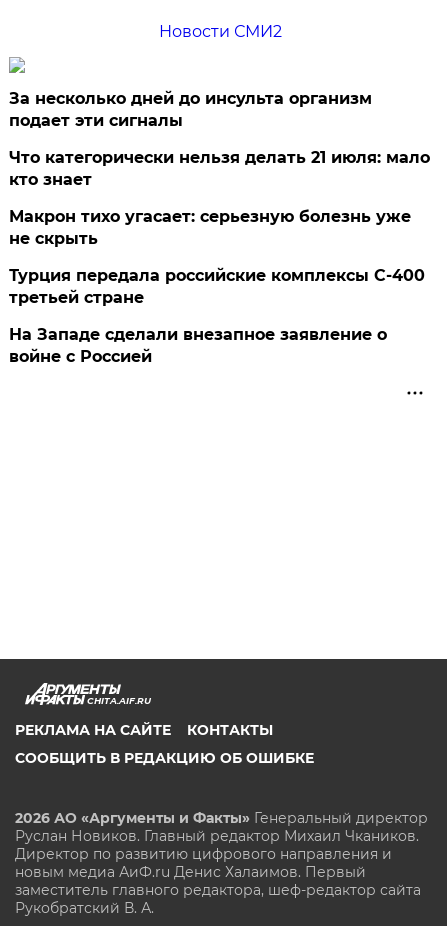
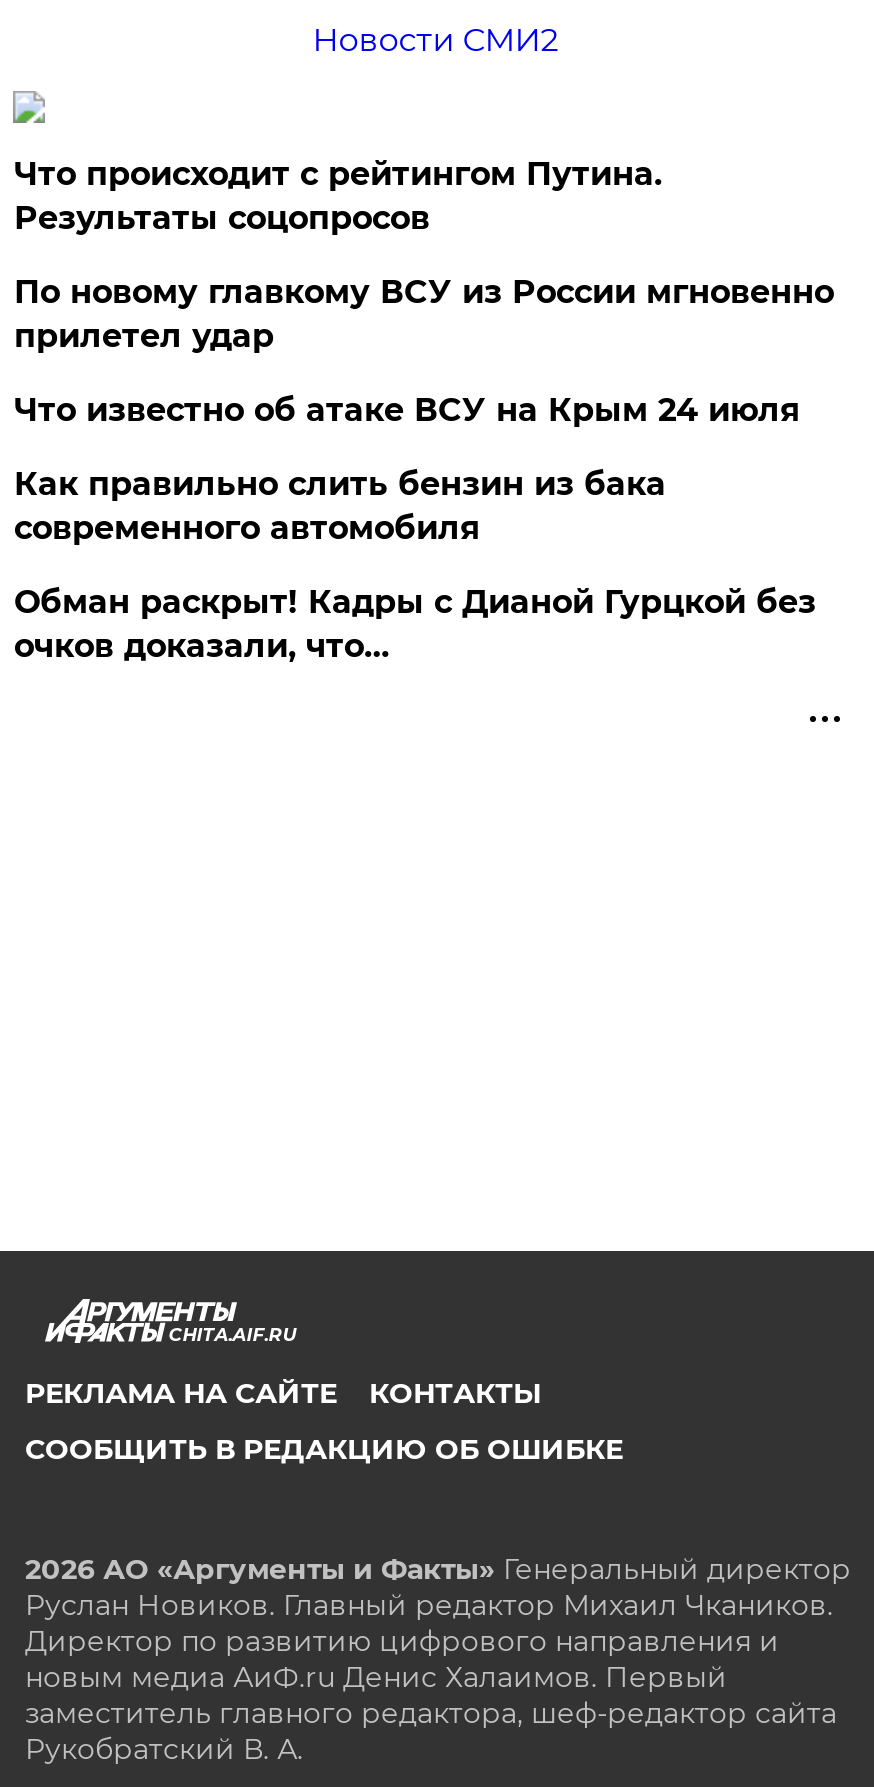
[9,89,372,130] За несколько дней до инсульта организм | подает эти сигналы -> [14,155,662,237] Что происходит с рейтингом Путина. | Результаты соцопросов
[9,148,430,189] Что категорически нельзя делать 21 июля: мало | кто знает -> [14,273,834,355] По новому главкому ВСУ из России мгновенно | прилетел удар
[9,207,411,248] Макрон тихо угасает: серьезную болезнь уже | не скрыть -> [14,391,800,429] Что известно об атаке ВСУ на Крым 24 июля
[9,266,425,307] Турция передала российские комплексы С-400 | третьей стране -> [14,465,666,547] Как правильно слить бензин из бака | современного автомобиля
[9,325,387,366] На Западе сделали внезапное заявление о | войне с Россией -> [14,583,816,665] Обман раскрыт! Кадры с Дианой Гурцкой без | очков доказали, что…

